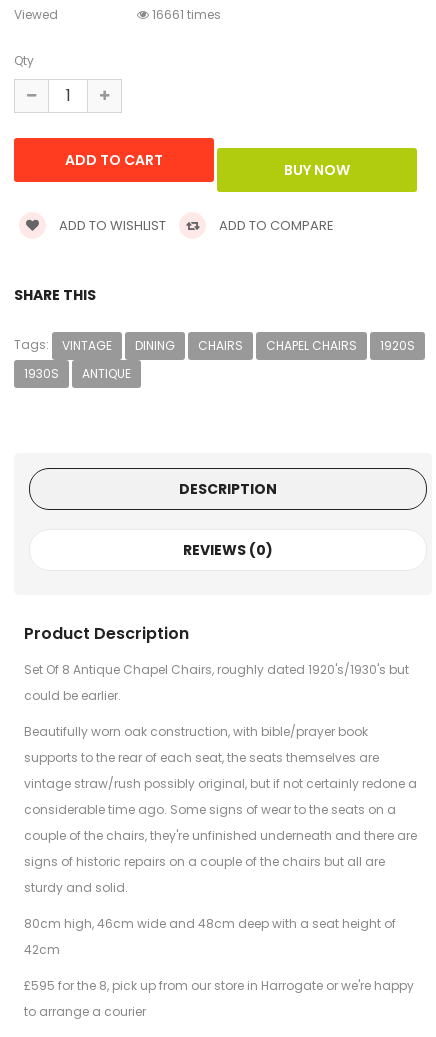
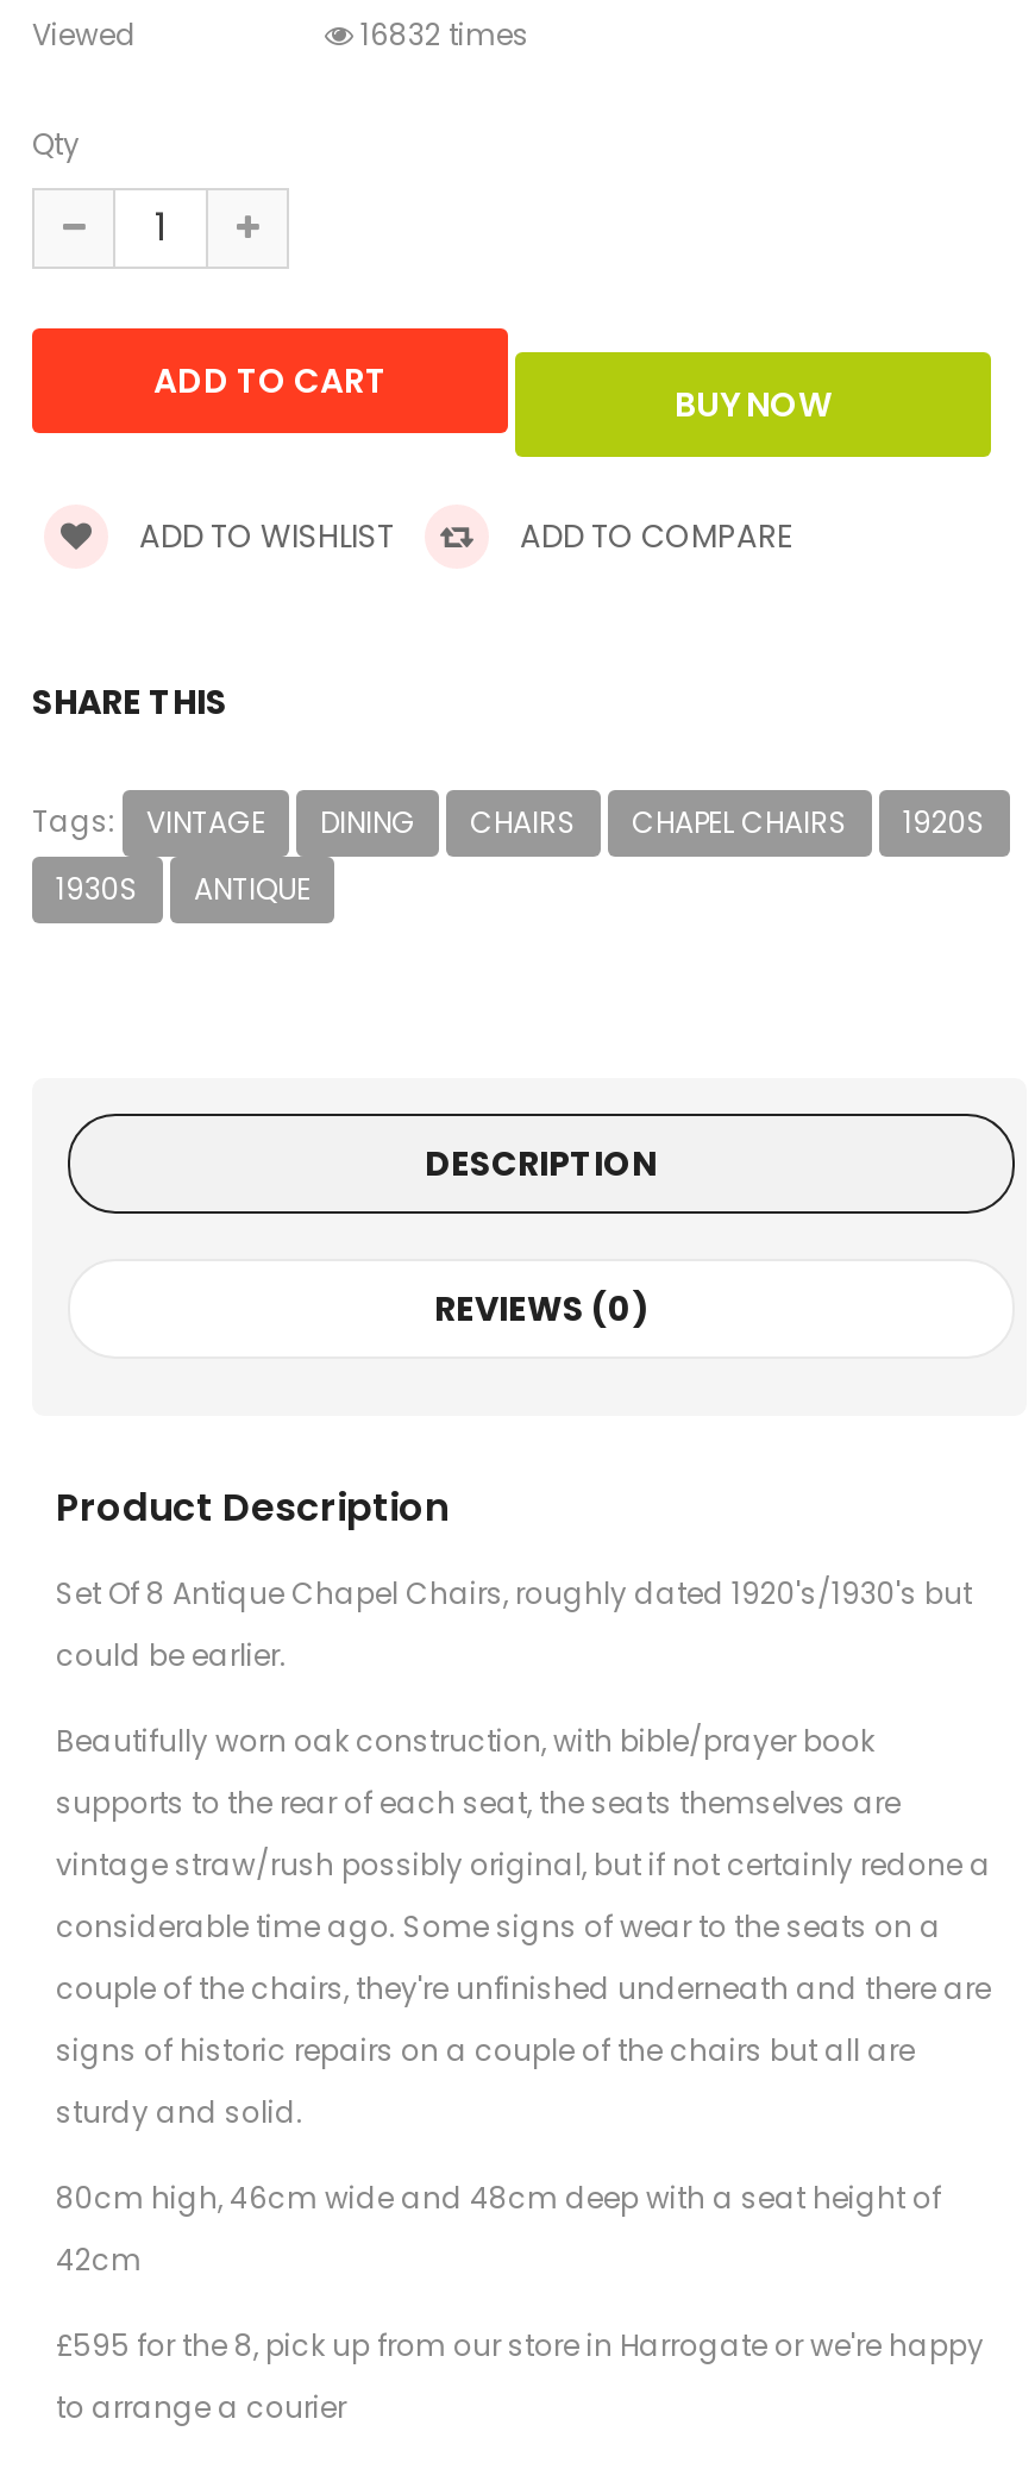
[149,6,221,23] 16661 times -> [353,15,529,56] 16832 times

